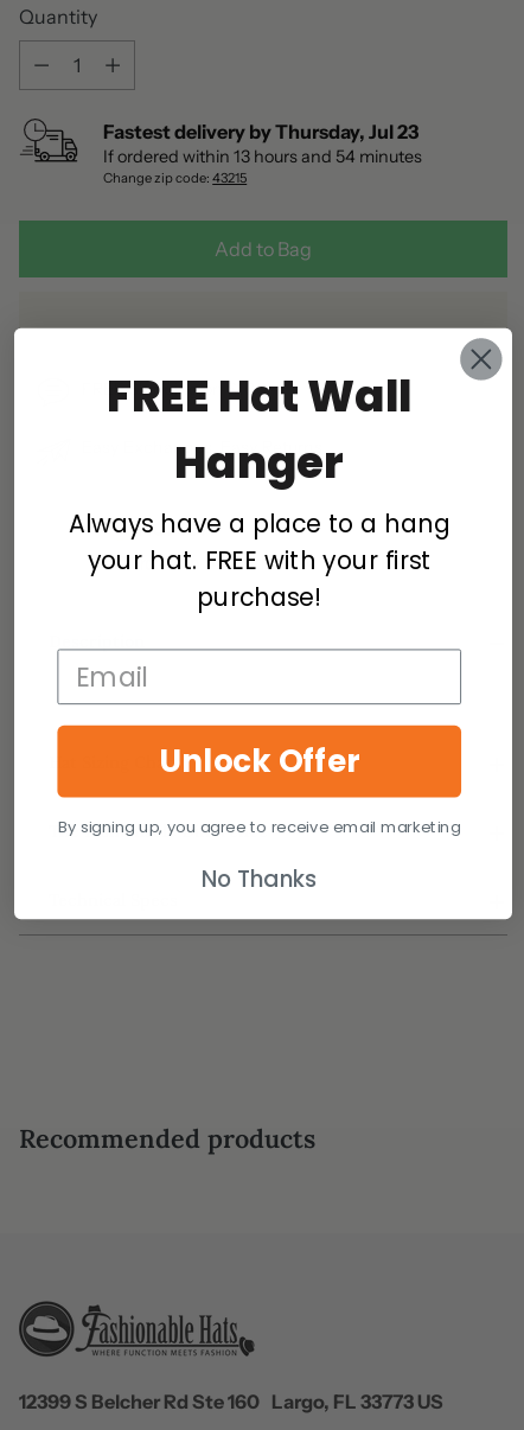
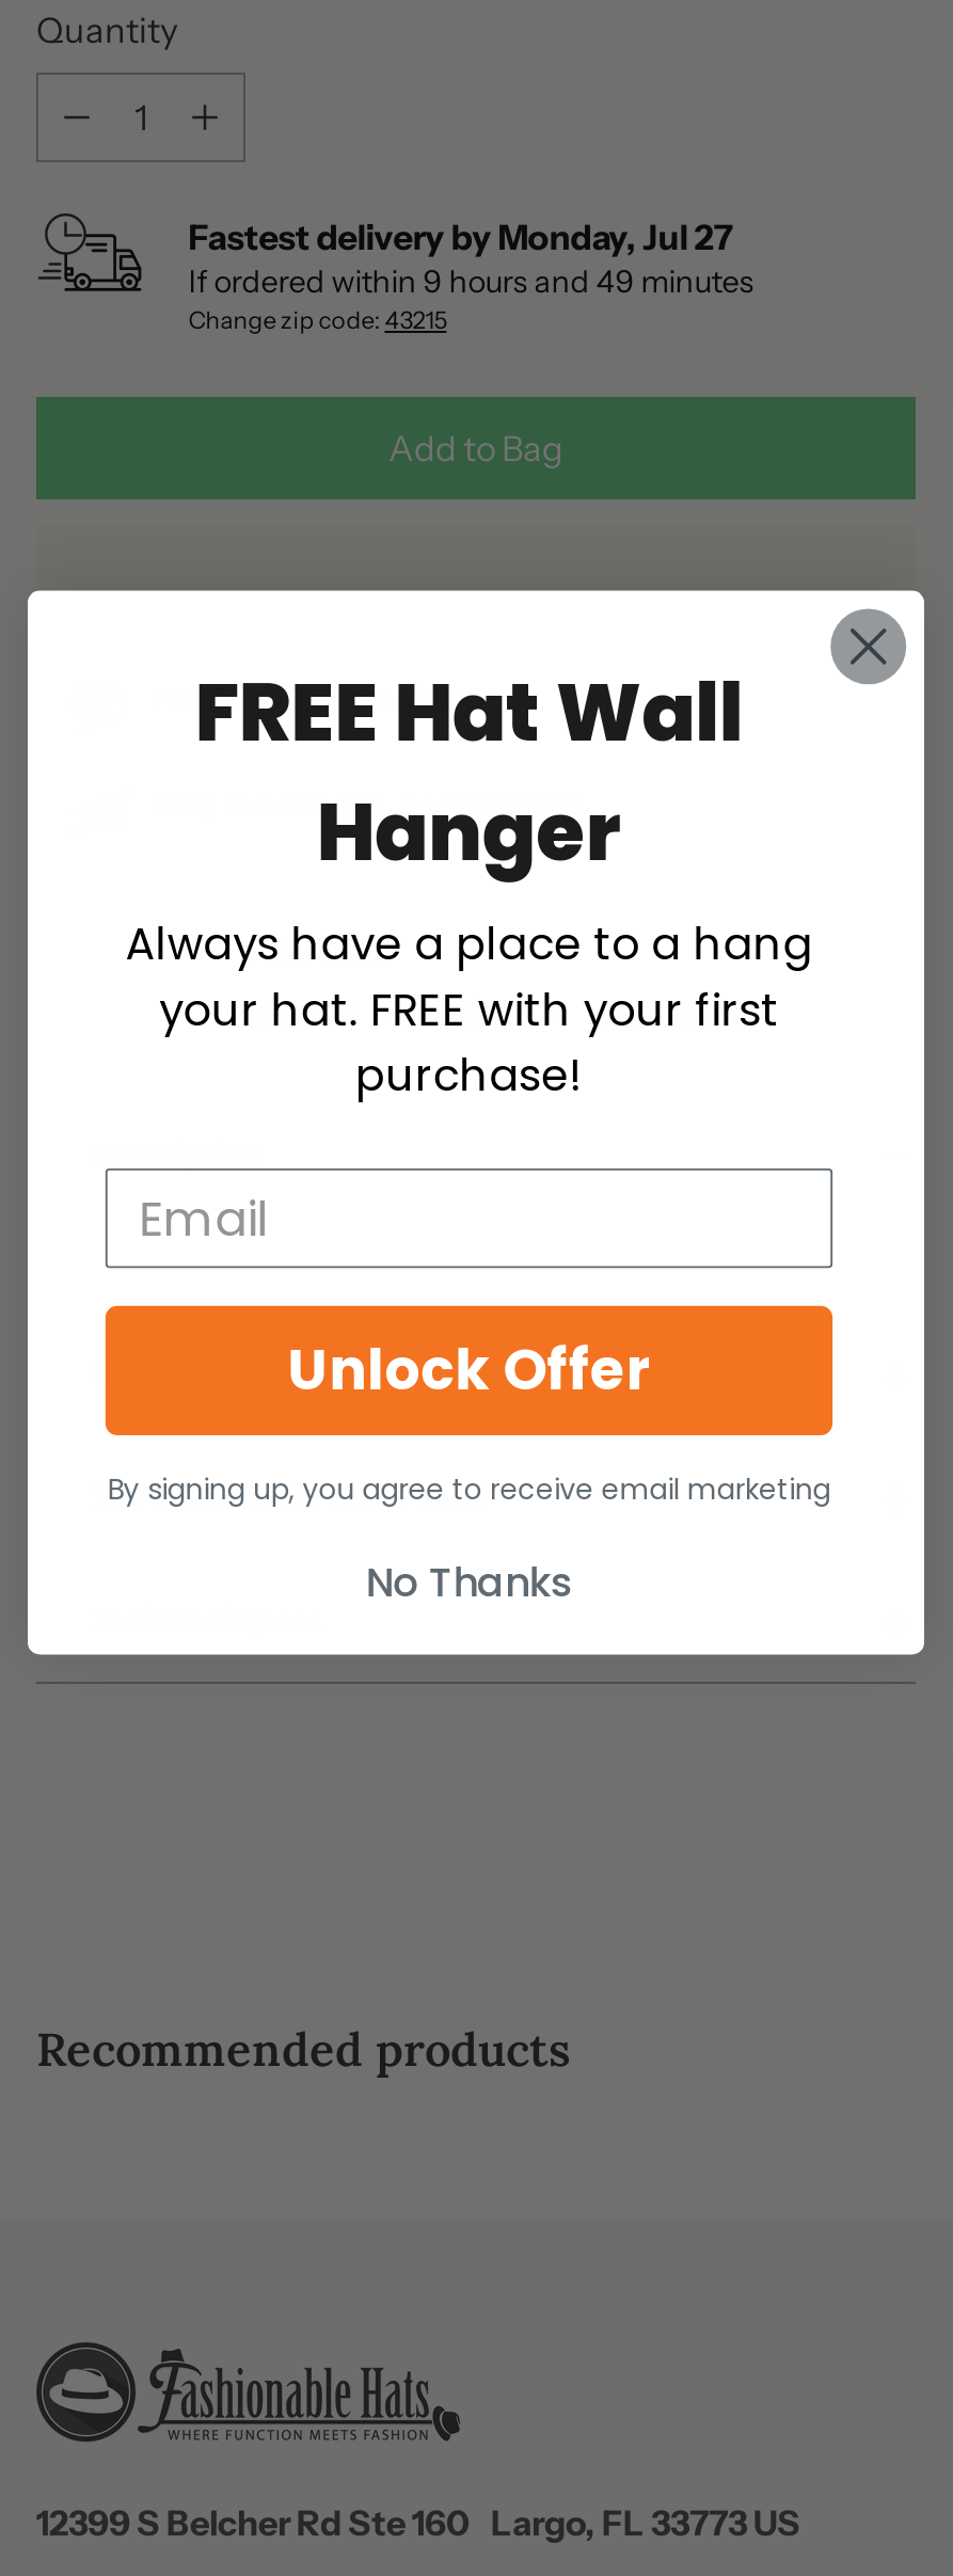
[103,120,419,144] Fastest delivery by Thursday, Jul 23 -> [188,216,733,259] Fastest delivery by Monday, Jul 27
[103,146,422,167] If ordered within 13 hours and 54 minutes -> [188,263,754,301] If ordered within 9 hours and 49 minutes

